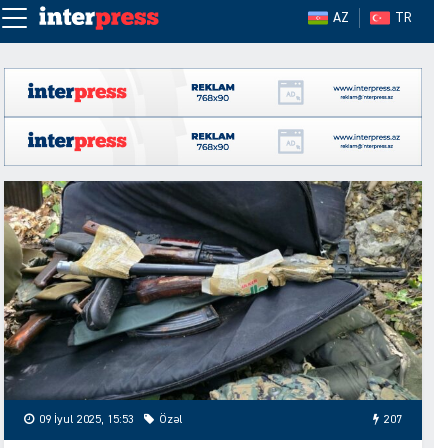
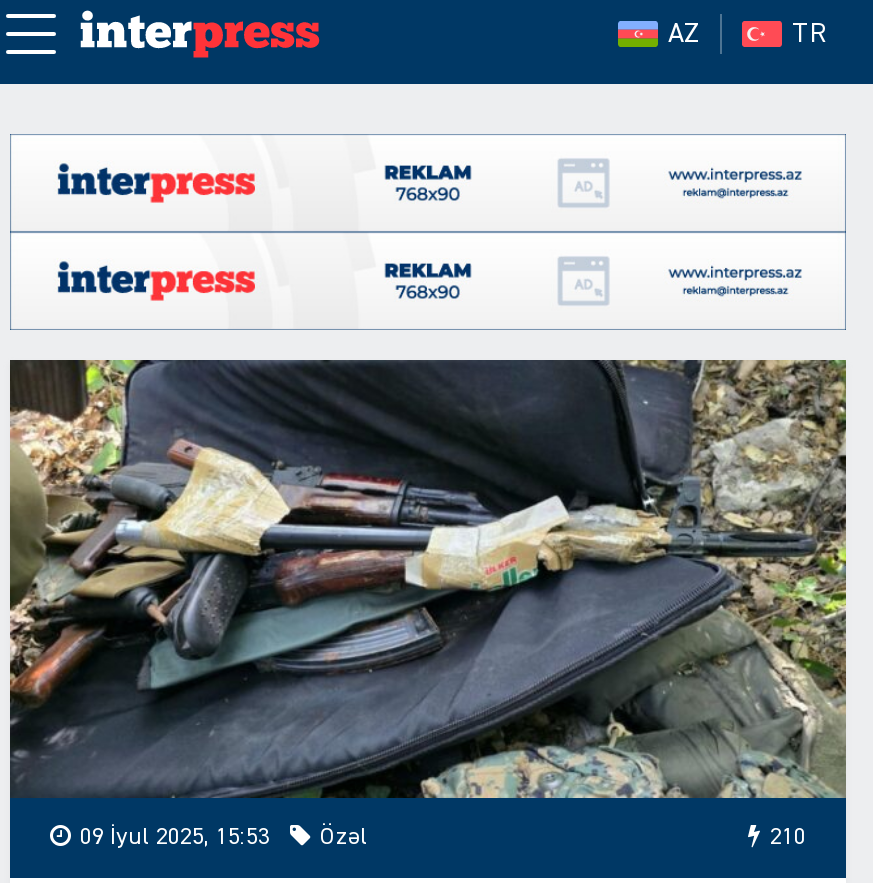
[384,414,402,426] 207 -> [770,827,806,851] 210

